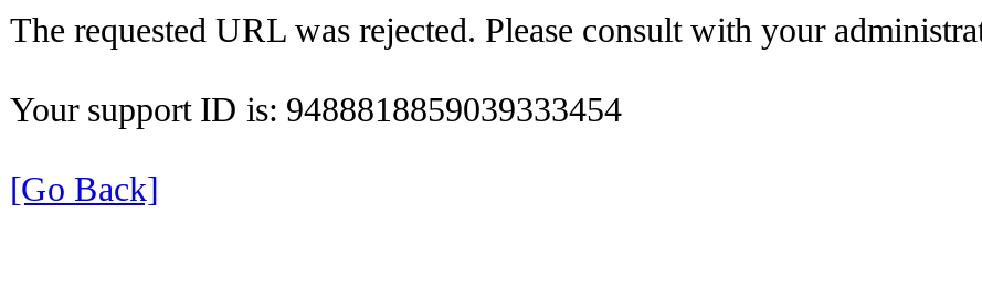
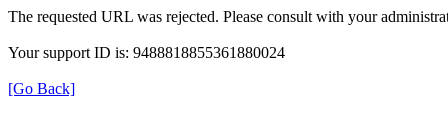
[10,90,622,128] Your support ID is: 9488818859039333454 -> [8,44,285,61] Your support ID is: 9488818855361880024

